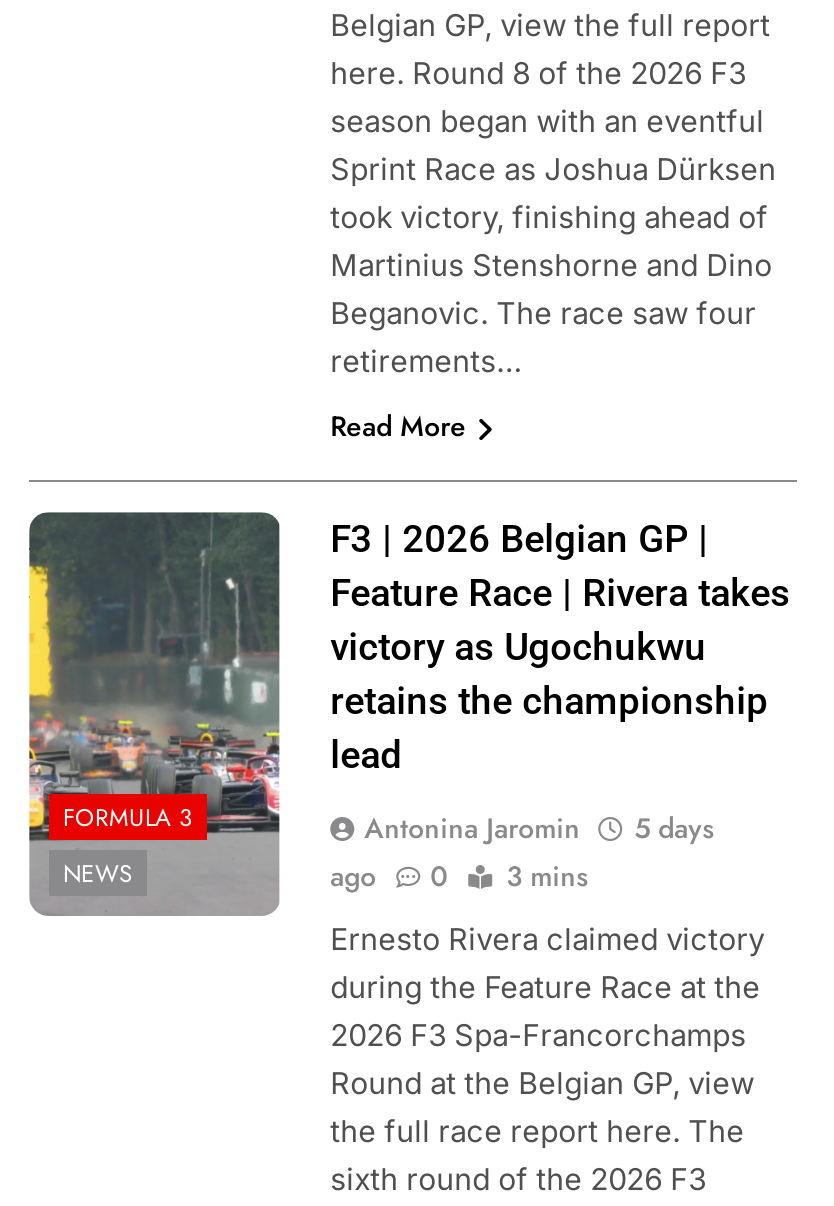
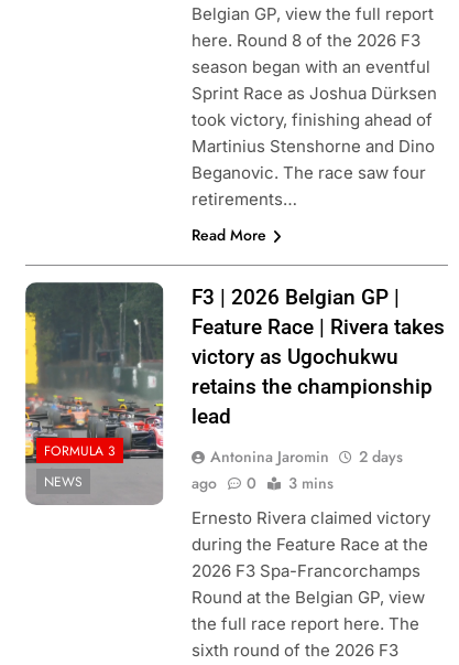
[364,808,714,848] Antonina Jaromin 5 days -> [210,446,402,468] Antonina Jaromin 2 days

